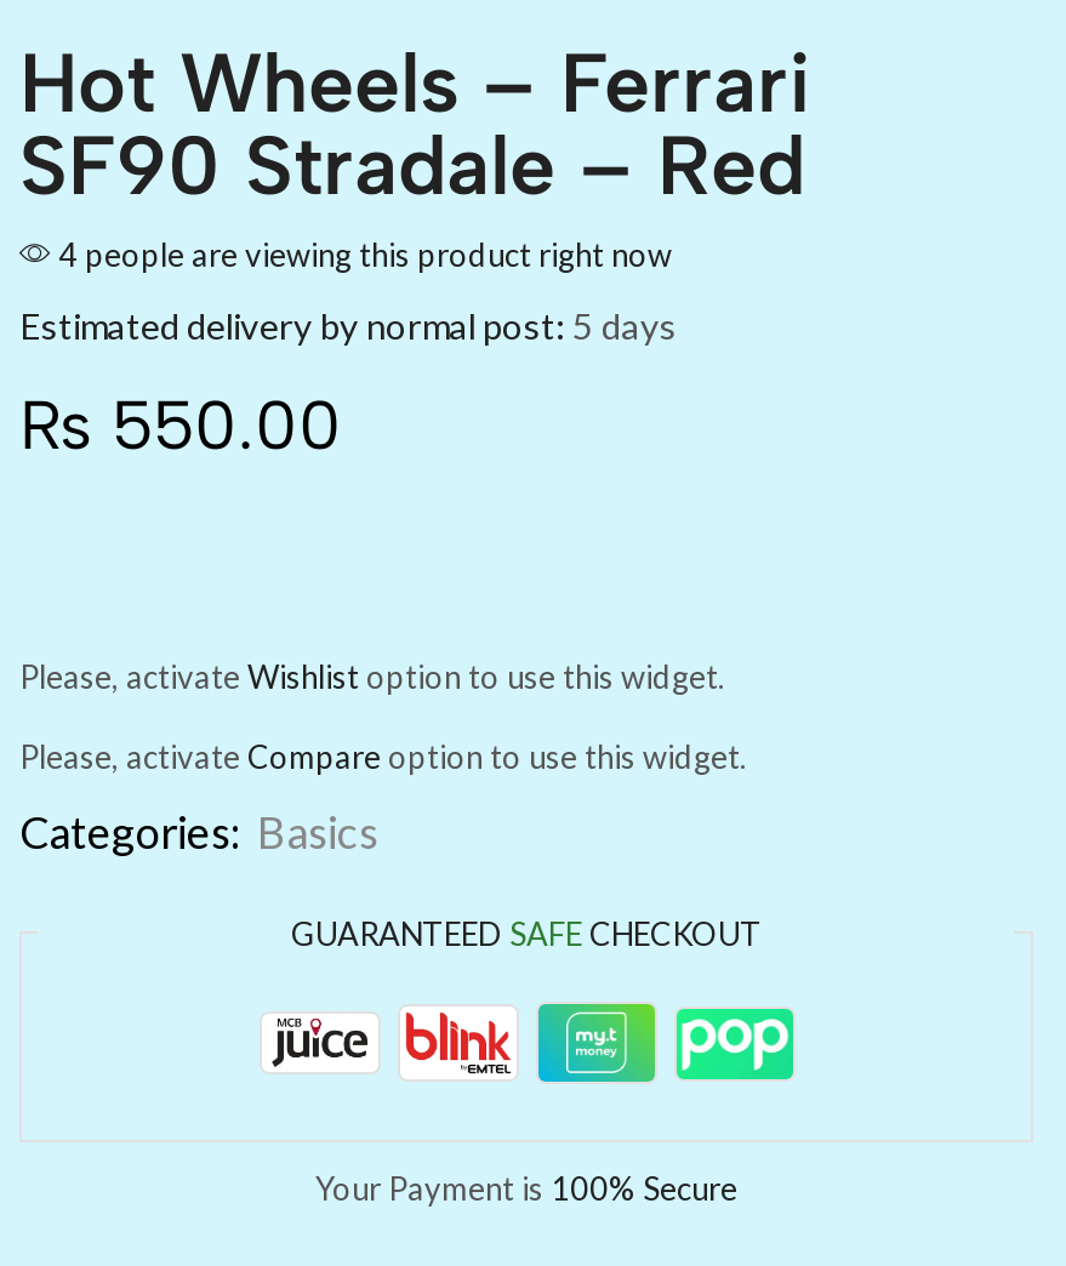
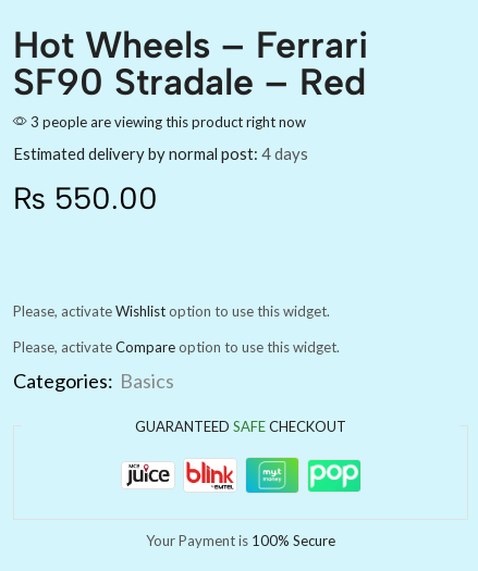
[51,235,672,273] 4 people are viewing this product right now -> [27,113,306,130] 3 people are viewing this product right now
[19,302,677,346] Estimated delivery by normal post: 5 days -> [13,143,308,163] Estimated delivery by normal post: 4 days

